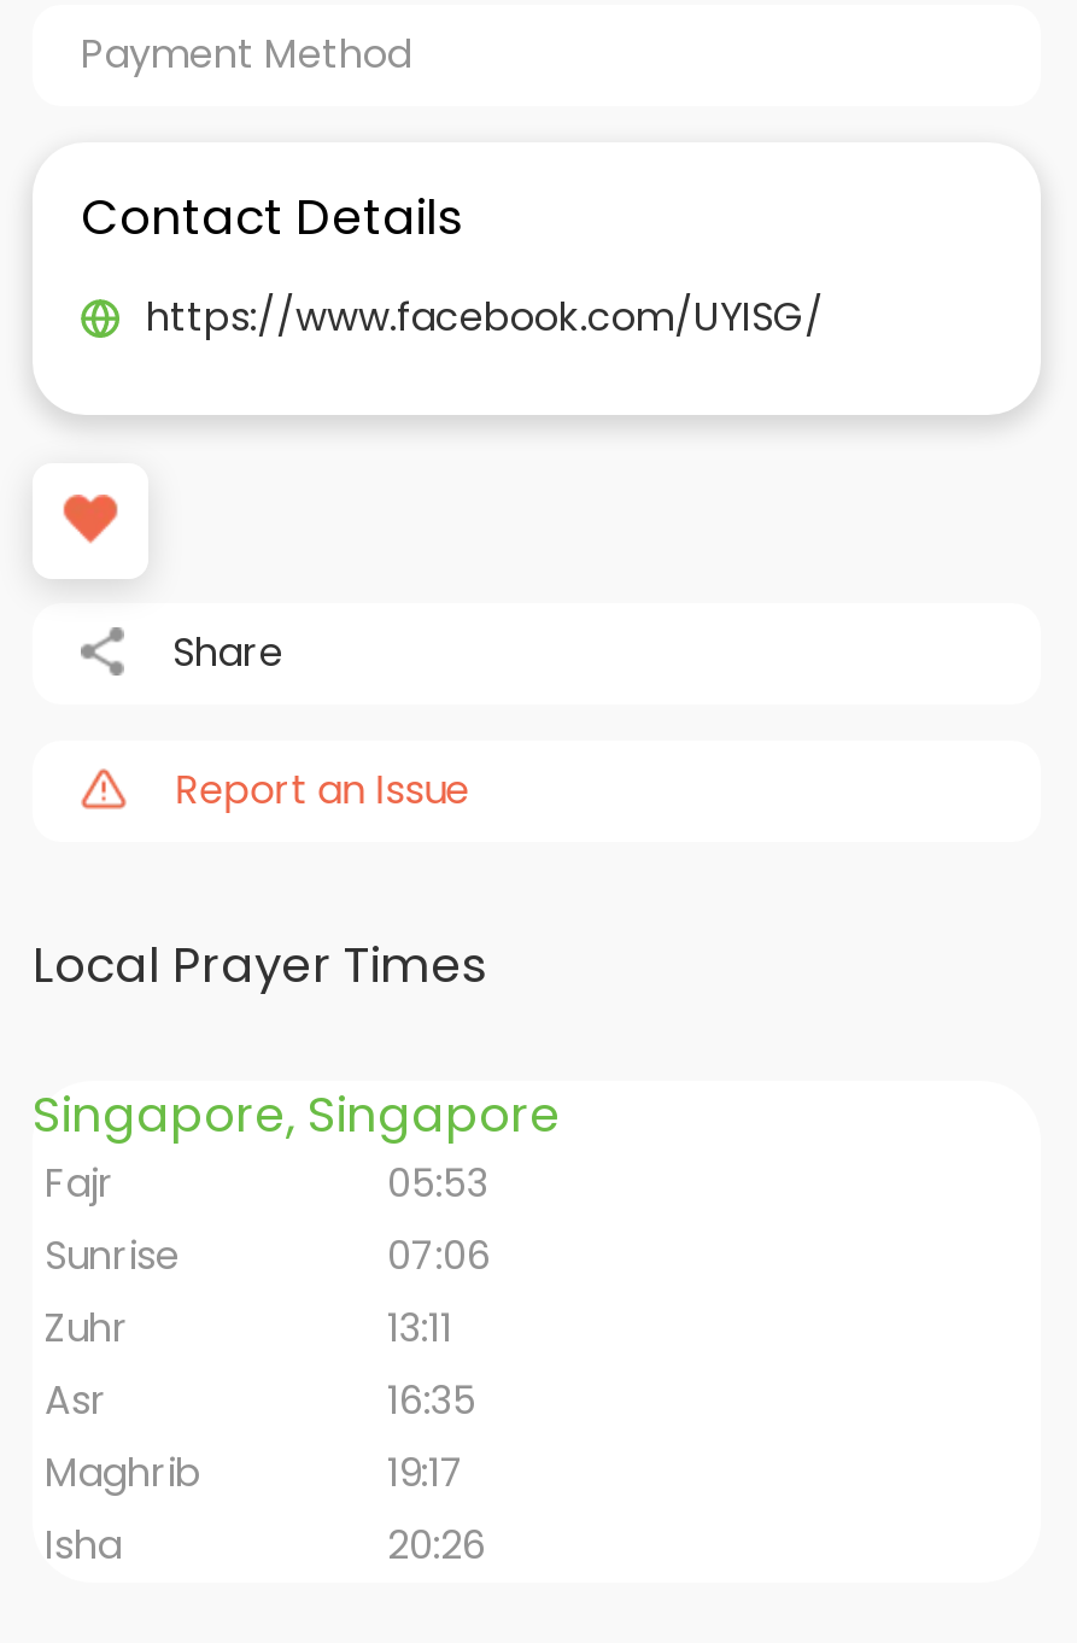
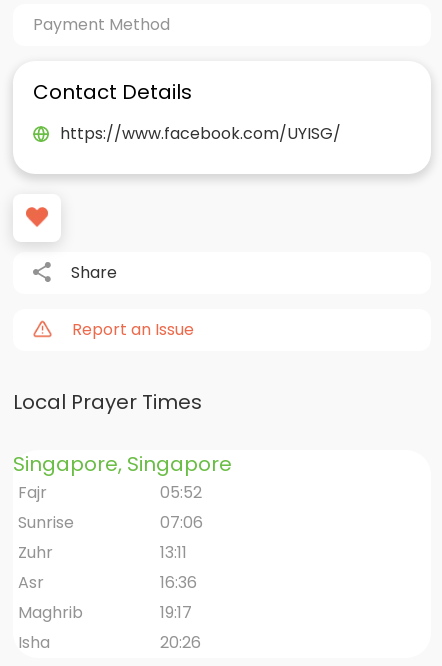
[387,1156,488,1211] 05:53 -> [160,481,202,504] 05:52
[387,1373,476,1428] 16:35 -> [160,571,197,594] 16:36

